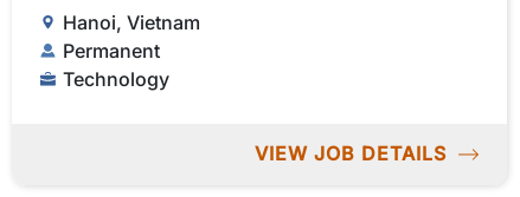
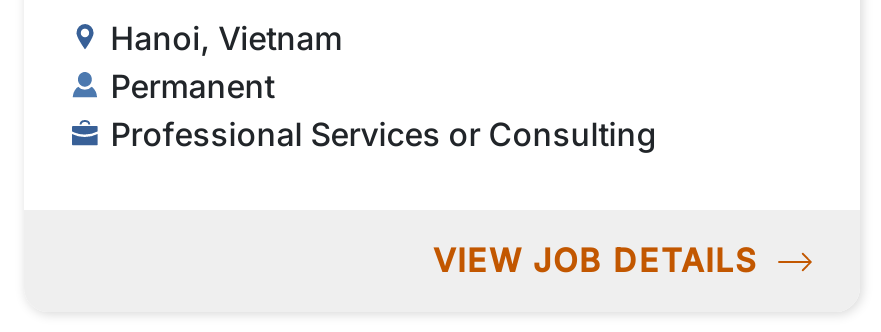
[63,67,170,91] Technology -> [110,113,656,153] Professional Services or Consulting

